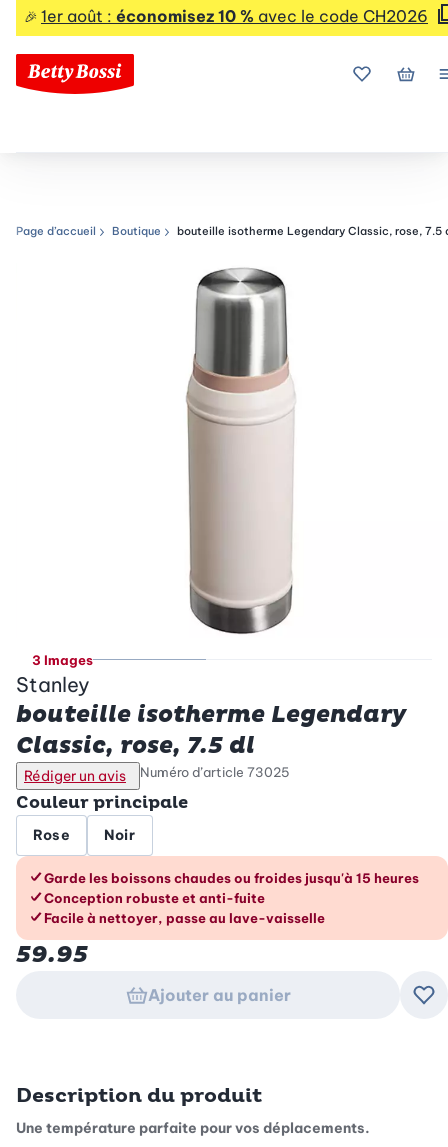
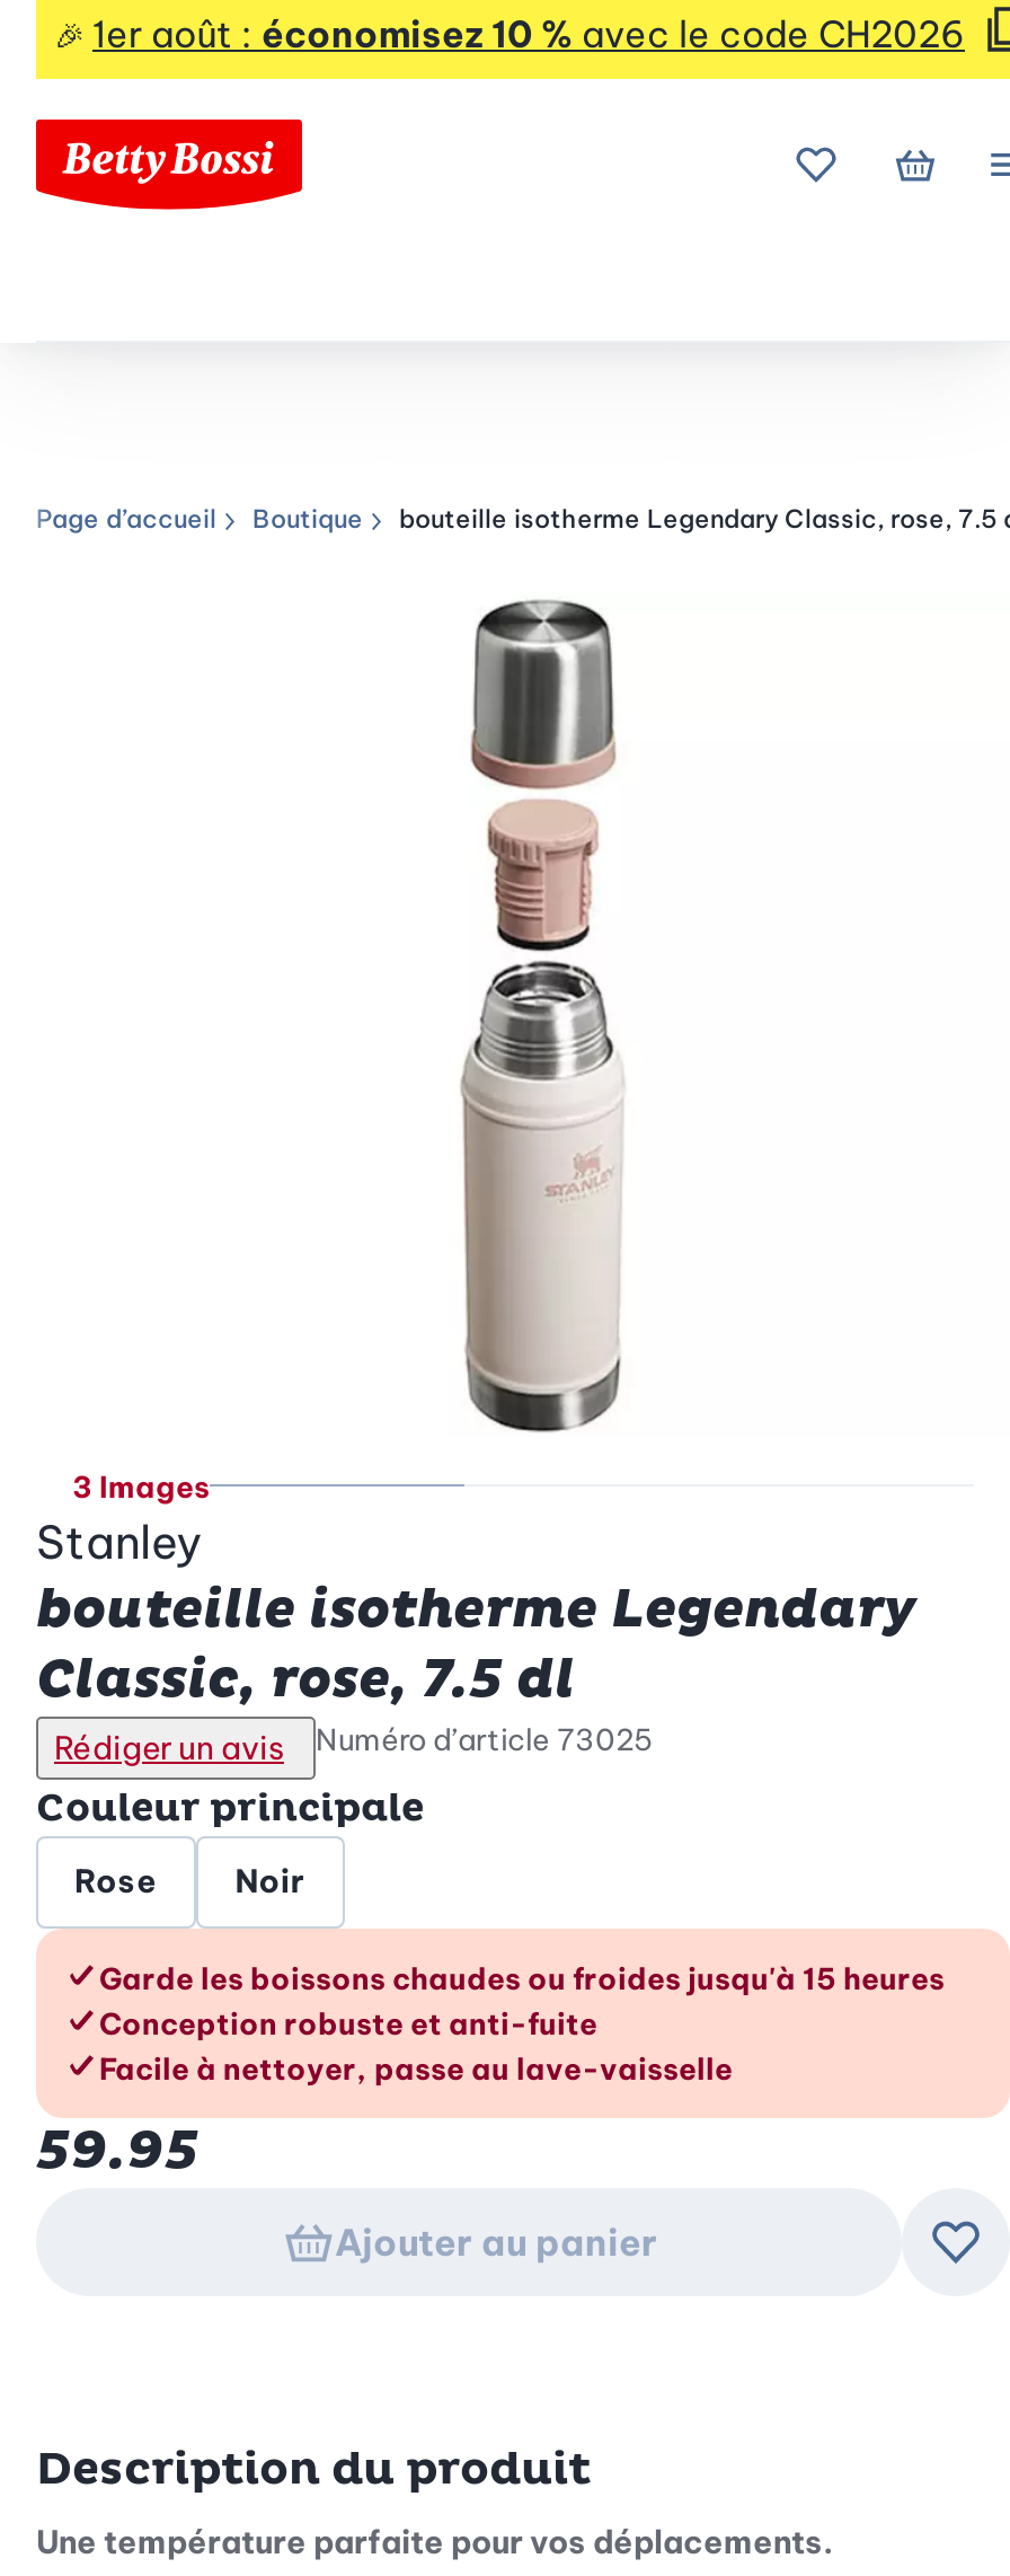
[185,269,296,636] [image] -> [419,602,663,1435] [image]

